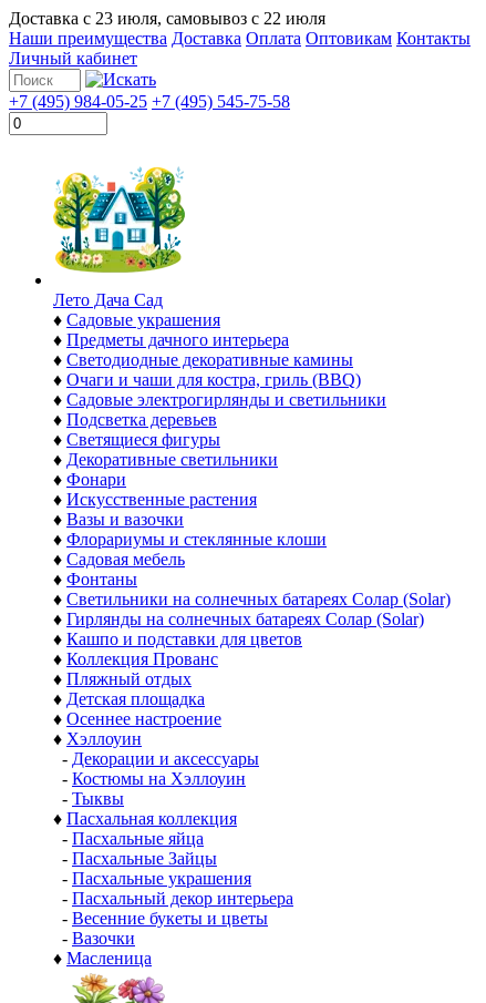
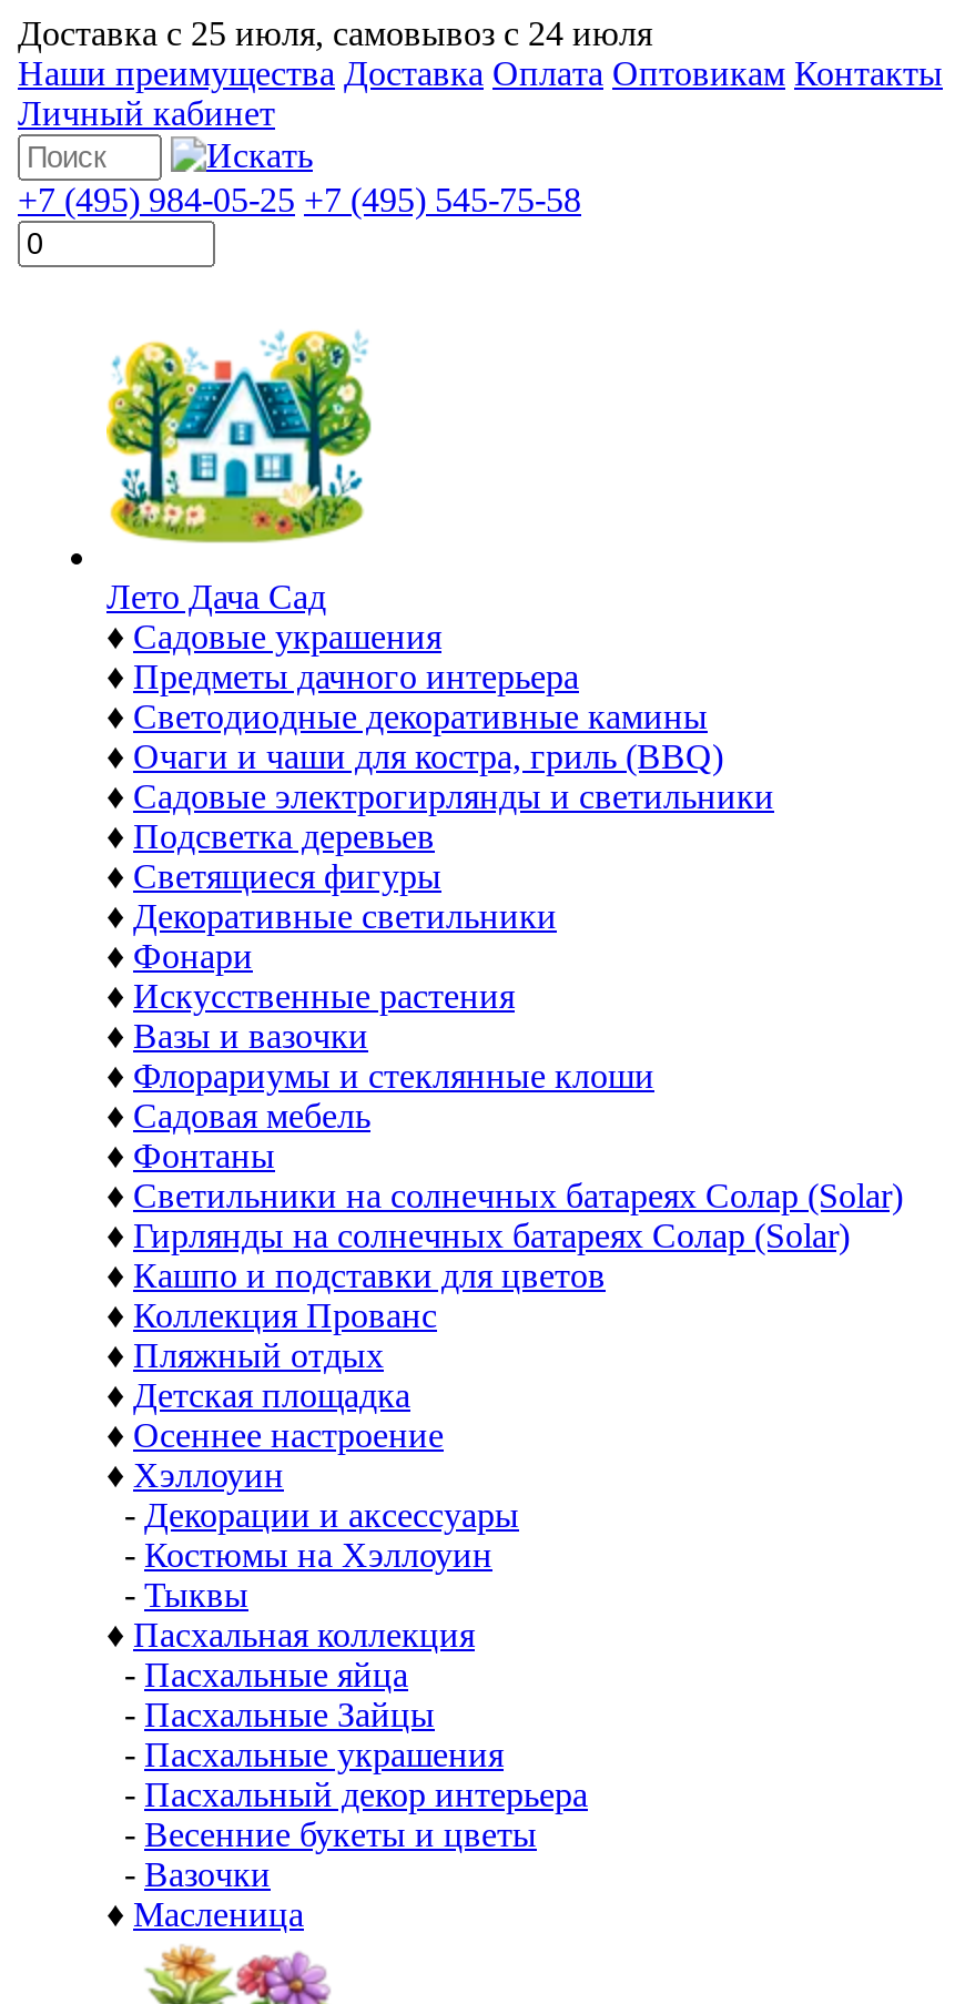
[9,9,325,28] Доставка с 23 июля, самовывоз с 22 июля -> [18,14,652,52] Доставка с 25 июля, самовывоз с 24 июля

